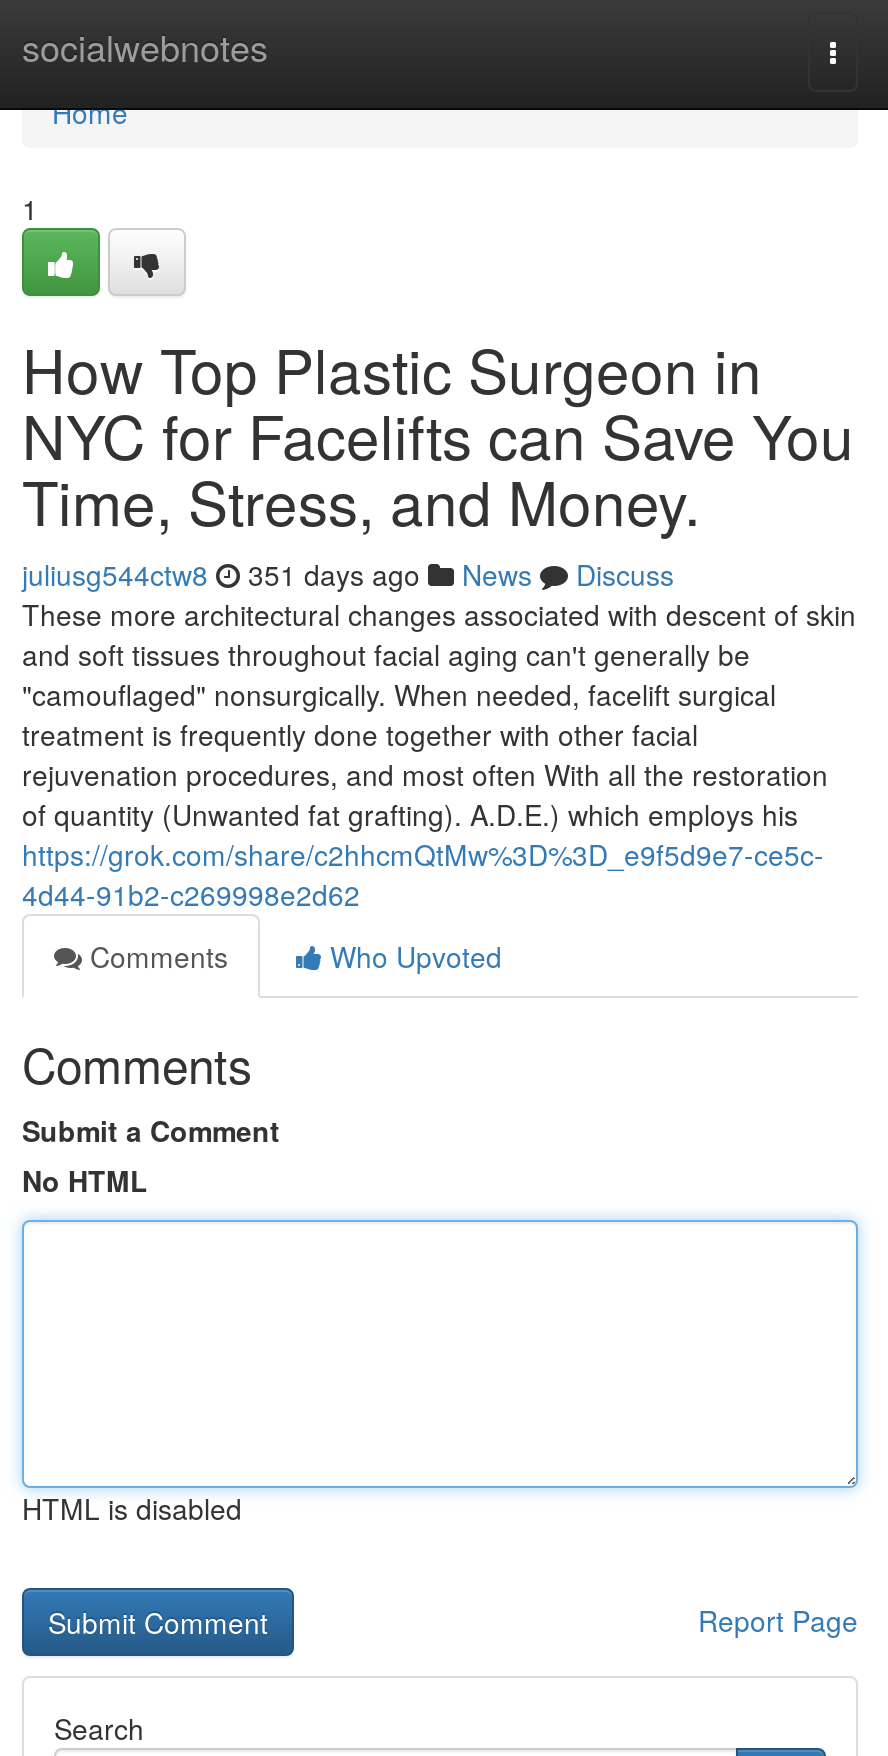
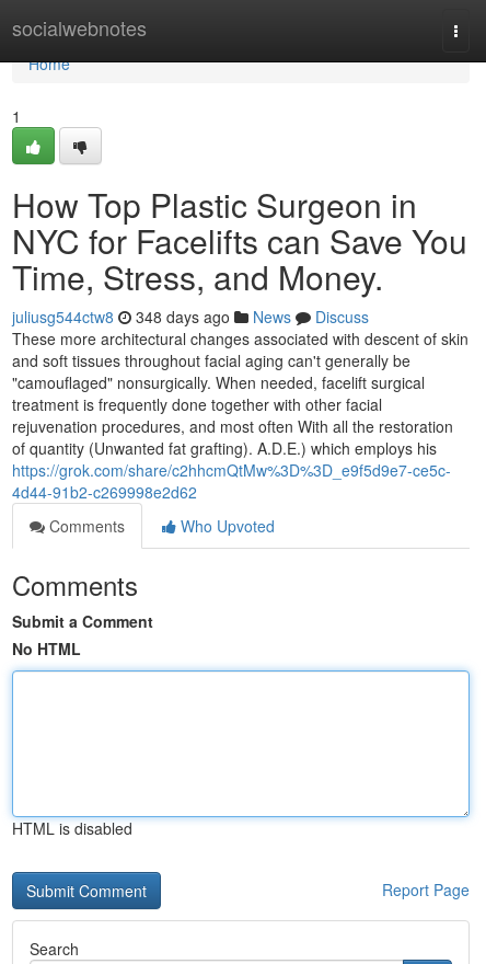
[22,554,674,594] juliusg544ctw8 351 days ago News Discuss -> [12,306,369,328] juliusg544ctw8 348 days ago News Discuss

